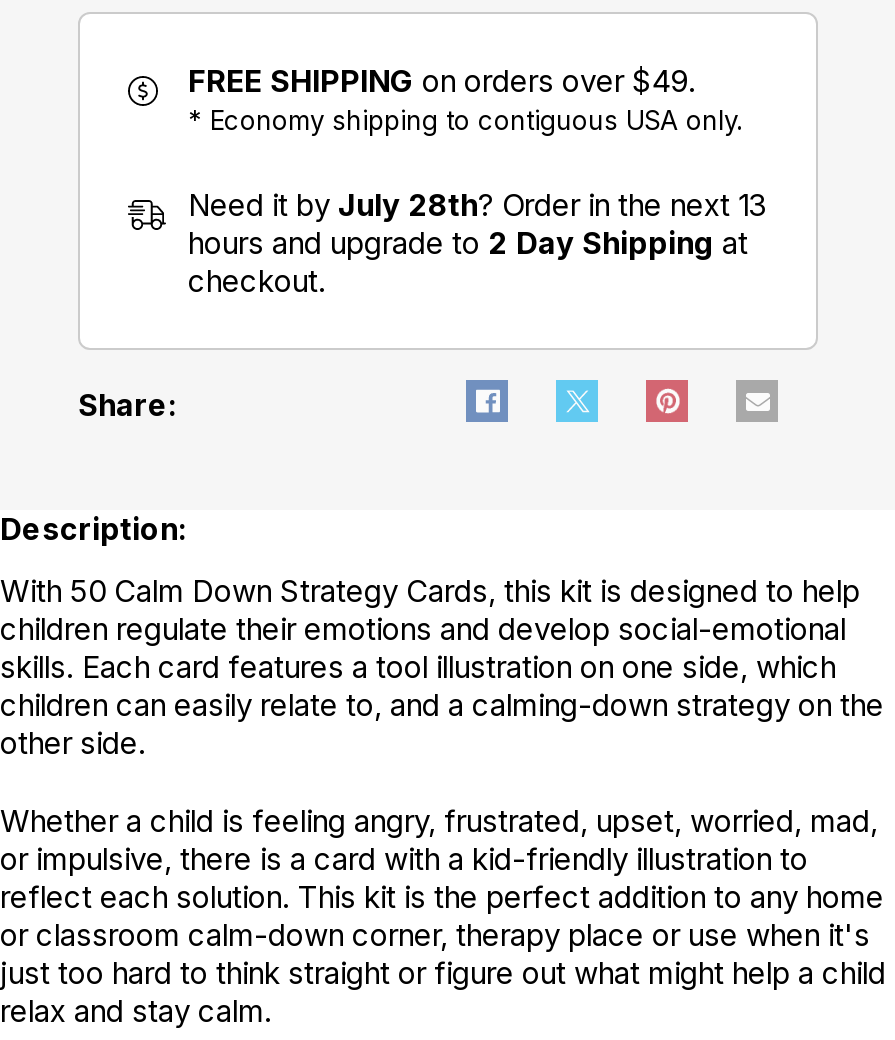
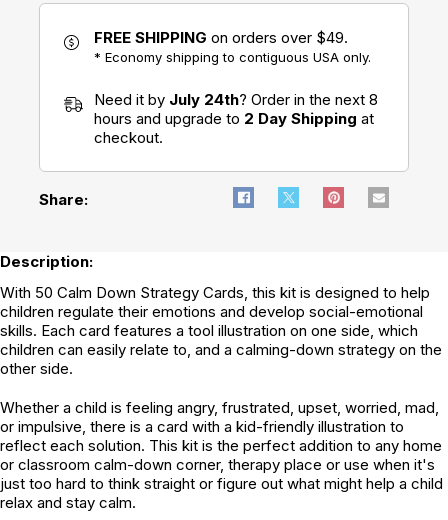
[188,185,766,223] Need it by July 28th? Order in the next 13 -> [94,89,378,108] Need it by July 24th? Order in the next 8

